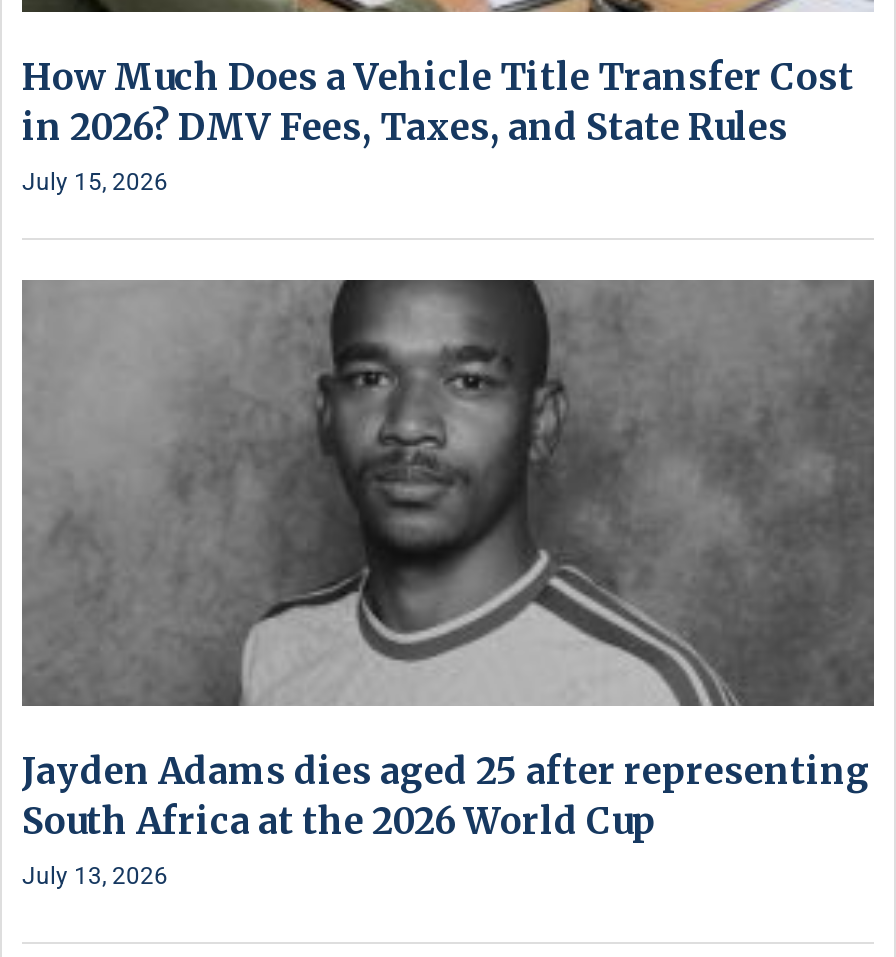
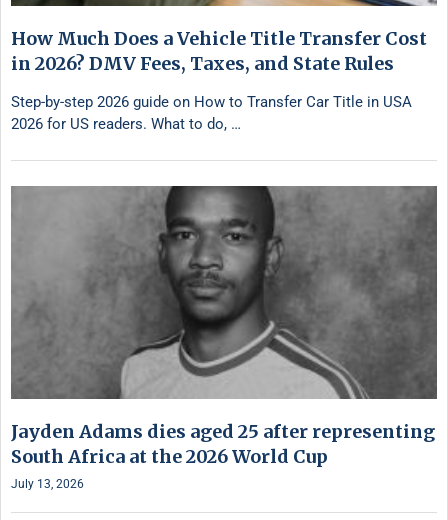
[22,168,168,196] July 15, 2026 -> [11,93,412,133] Step-by-step 2026 guide on How to Transfer Car Title in USA | 2026 for US readers. What to do, …

